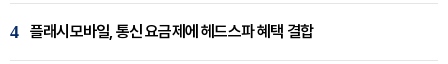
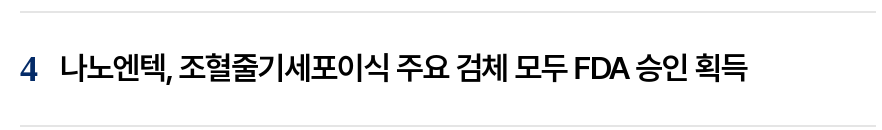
[30,22,313,41] 플래시모바일, 통신 요금제에 헤드스파 혜택 결합 -> [60,49,747,87] 나노엔텍, 조혈줄기세포이식 주요 검체 모두 FDA 승인 획득

